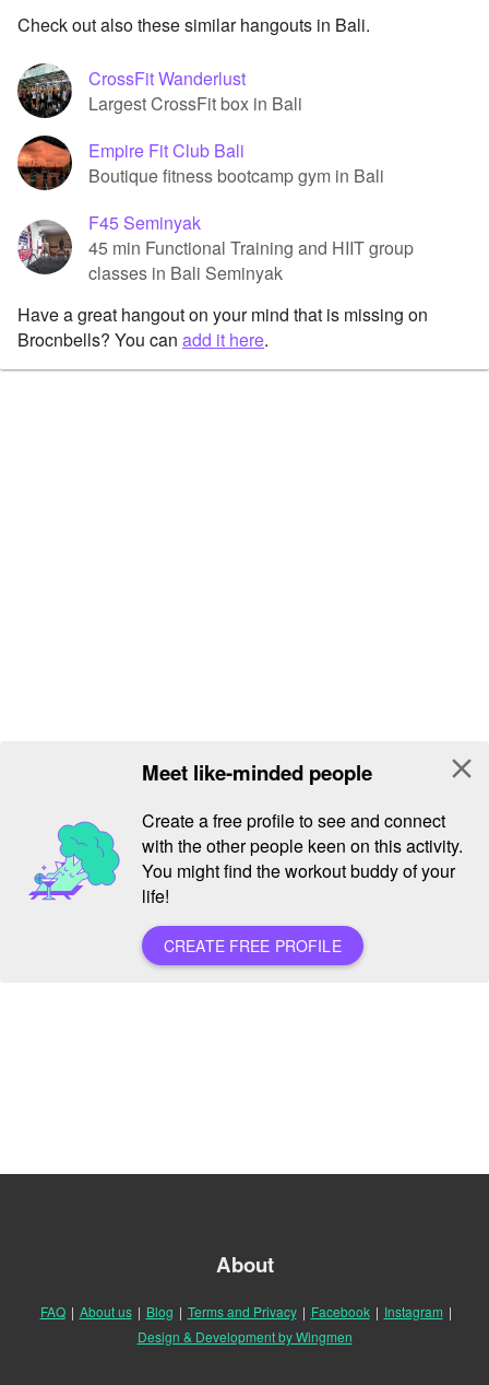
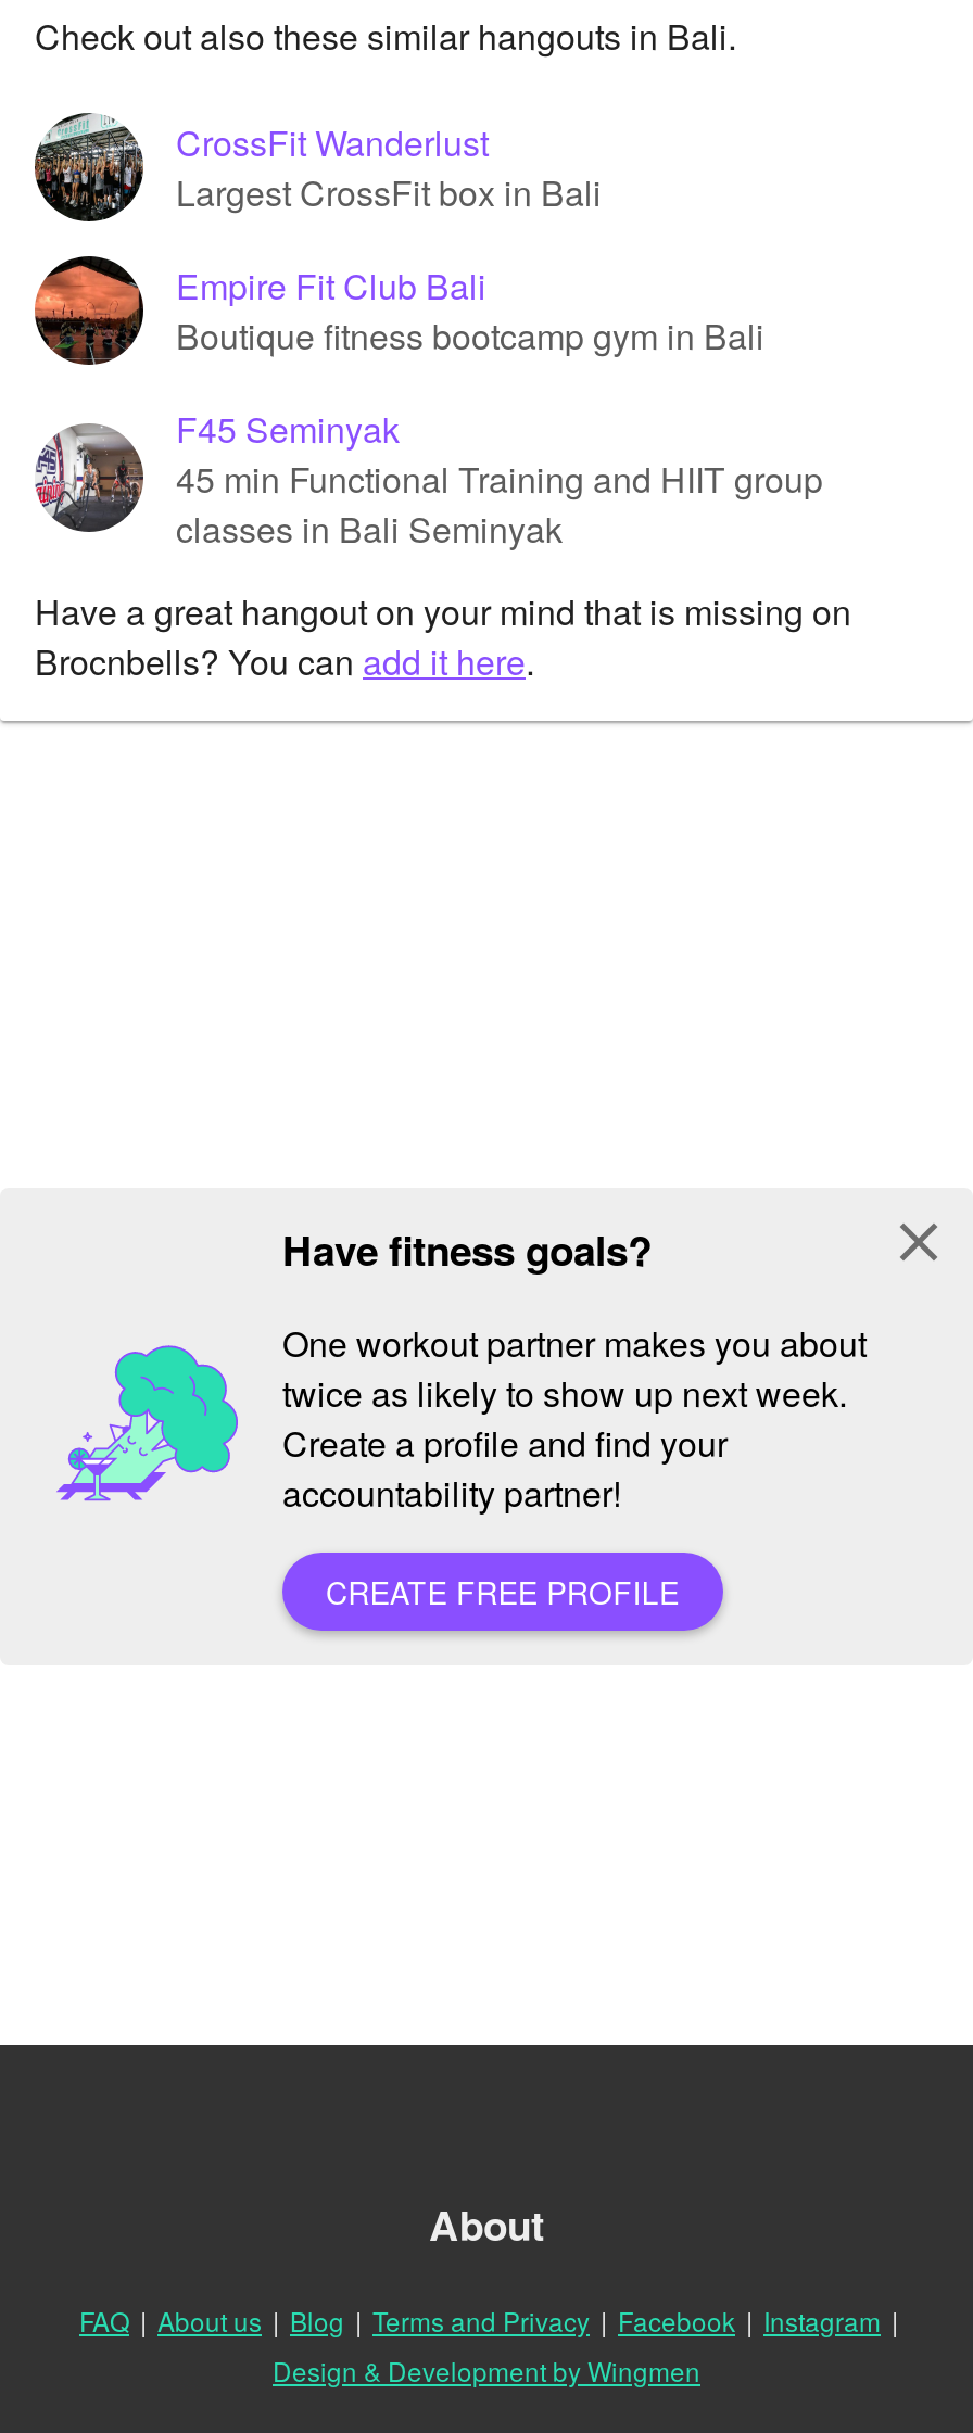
[142,758,372,787] Meet like-minded people -> [282,1220,652,1278] Have fitness goals?
[142,808,463,908] Create a free profile to see and connect | with the other people keen on this activity. | You might find the workout buddy of your | life! -> [282,1319,867,1519] One workout partner makes you about | twice as likely to show up next week. | Create a profile and find your | accountability partner!

